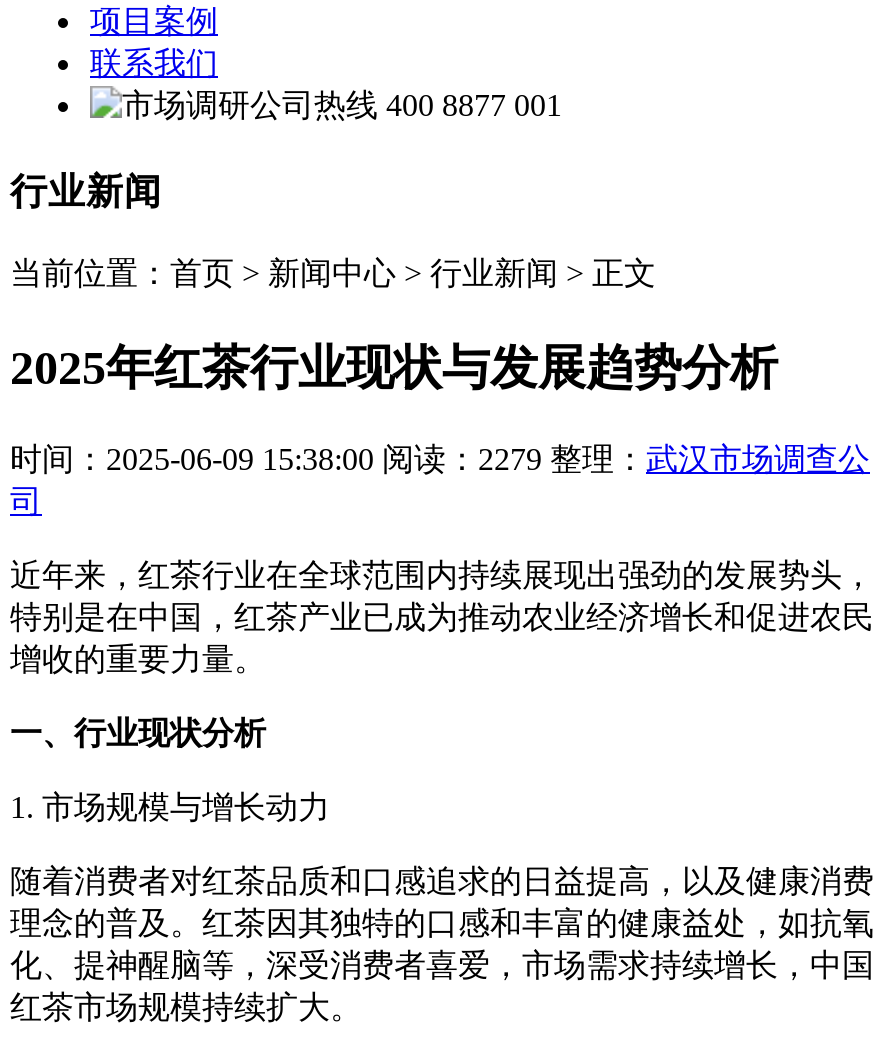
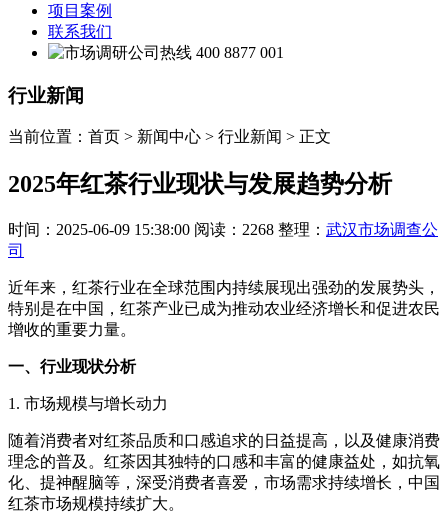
[10,442,870,476] 时间：2025-06-09 15:38:00 阅读：2279 整理：武汉市场调查公 -> [8,221,438,238] 时间：2025-06-09 15:38:00 阅读：2268 整理：武汉市场调查公

